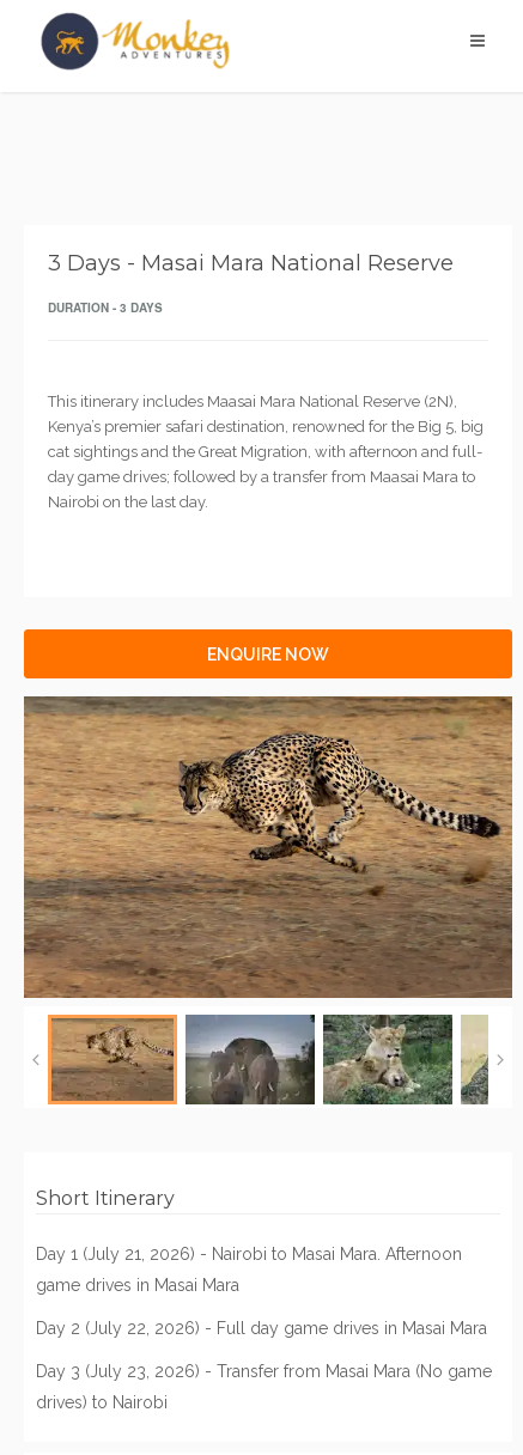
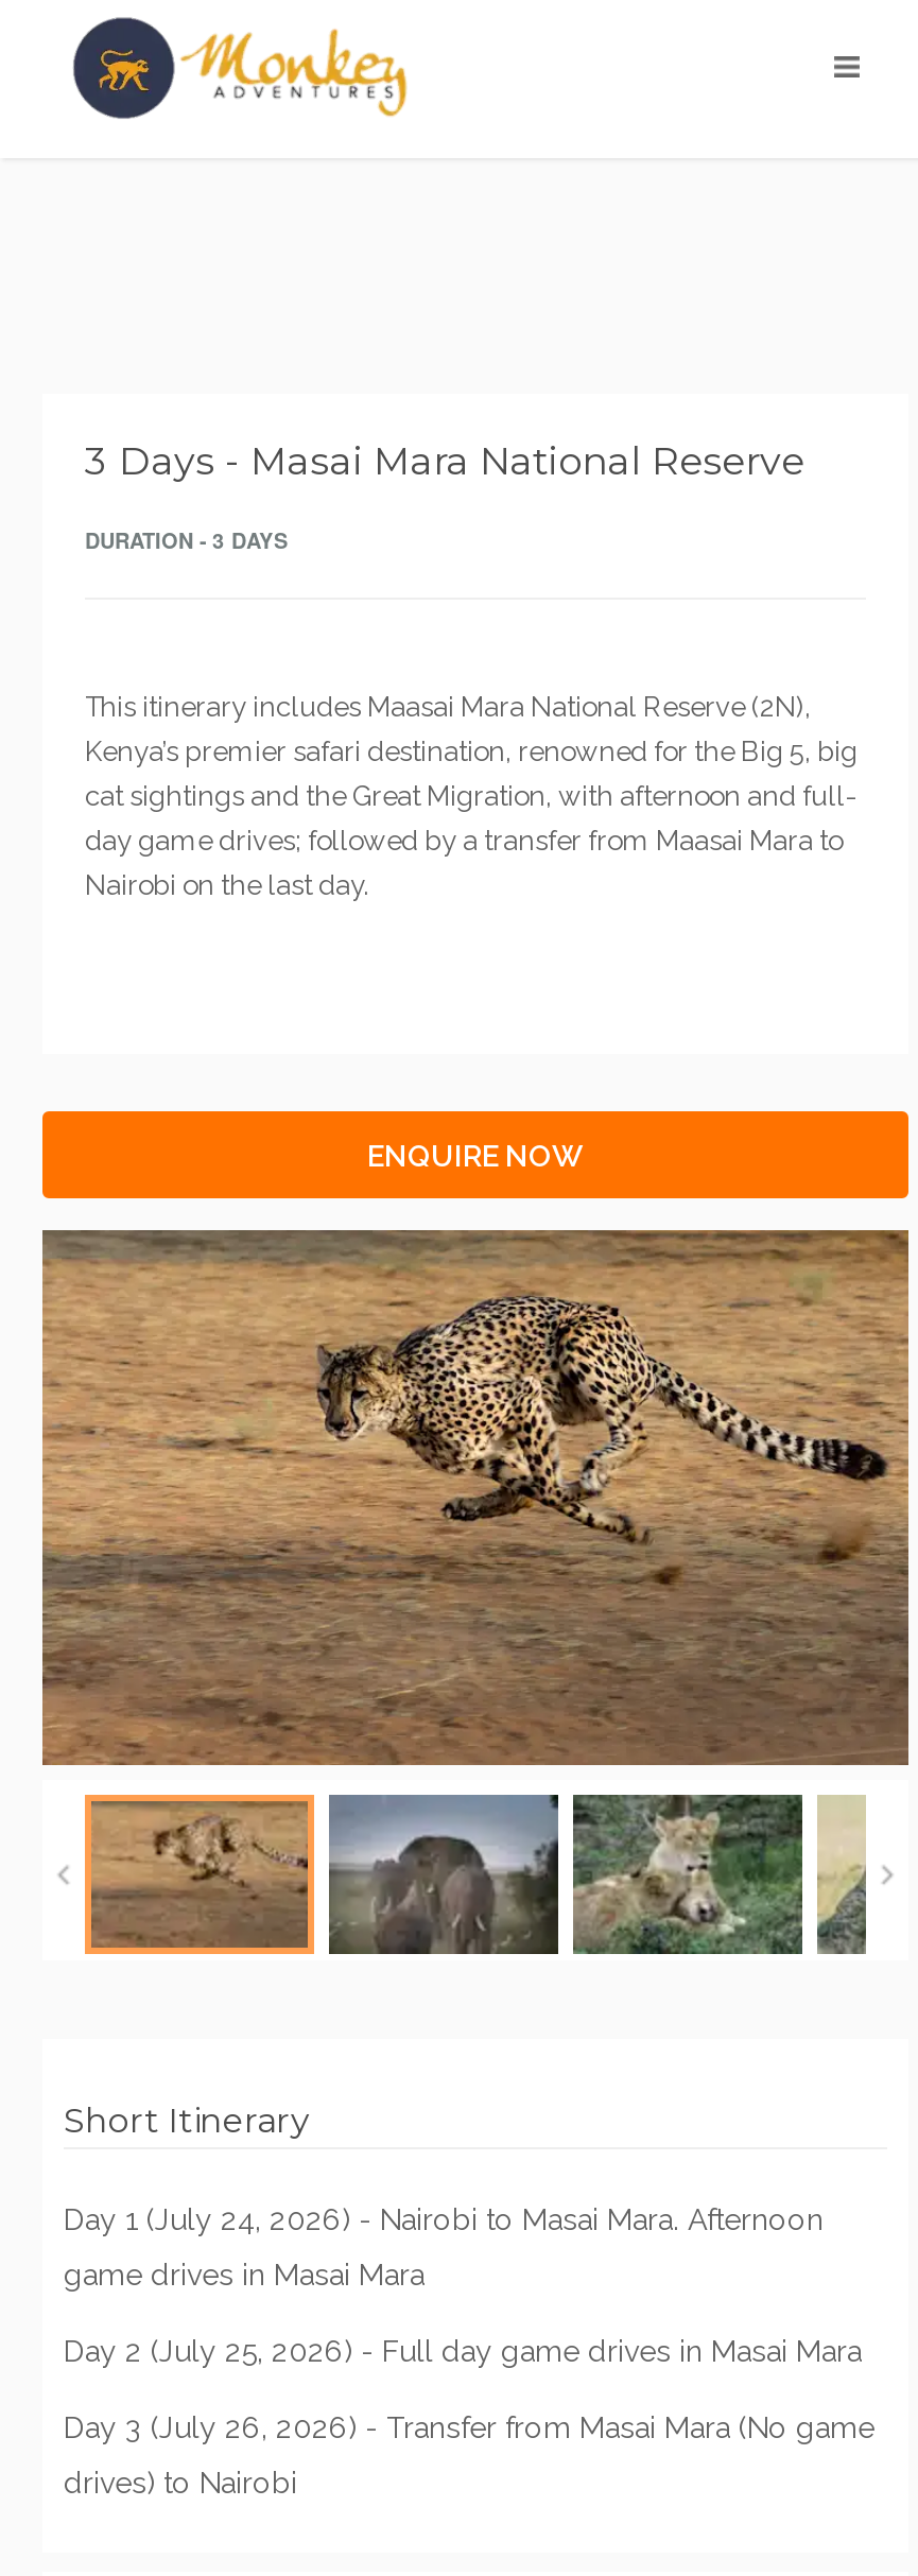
[36,1245,462,1264] Day 1 (July 21, 2026) - Nairobi to Masai Mara. Afternoon -> [64,2203,824,2237] Day 1 (July 24, 2026) - Nairobi to Masai Mara. Afternoon
[36,1319,487,1338] Day 2 (July 22, 2026) - Full day game drives in Masai Mara -> [64,2335,862,2369] Day 2 (July 25, 2026) - Full day game drives in Masai Mara
[36,1362,492,1381] Day 3 (July 23, 2026) - Transfer from Masai Mara (No game -> [64,2411,874,2445] Day 3 (July 26, 2026) - Transfer from Masai Mara (No game

